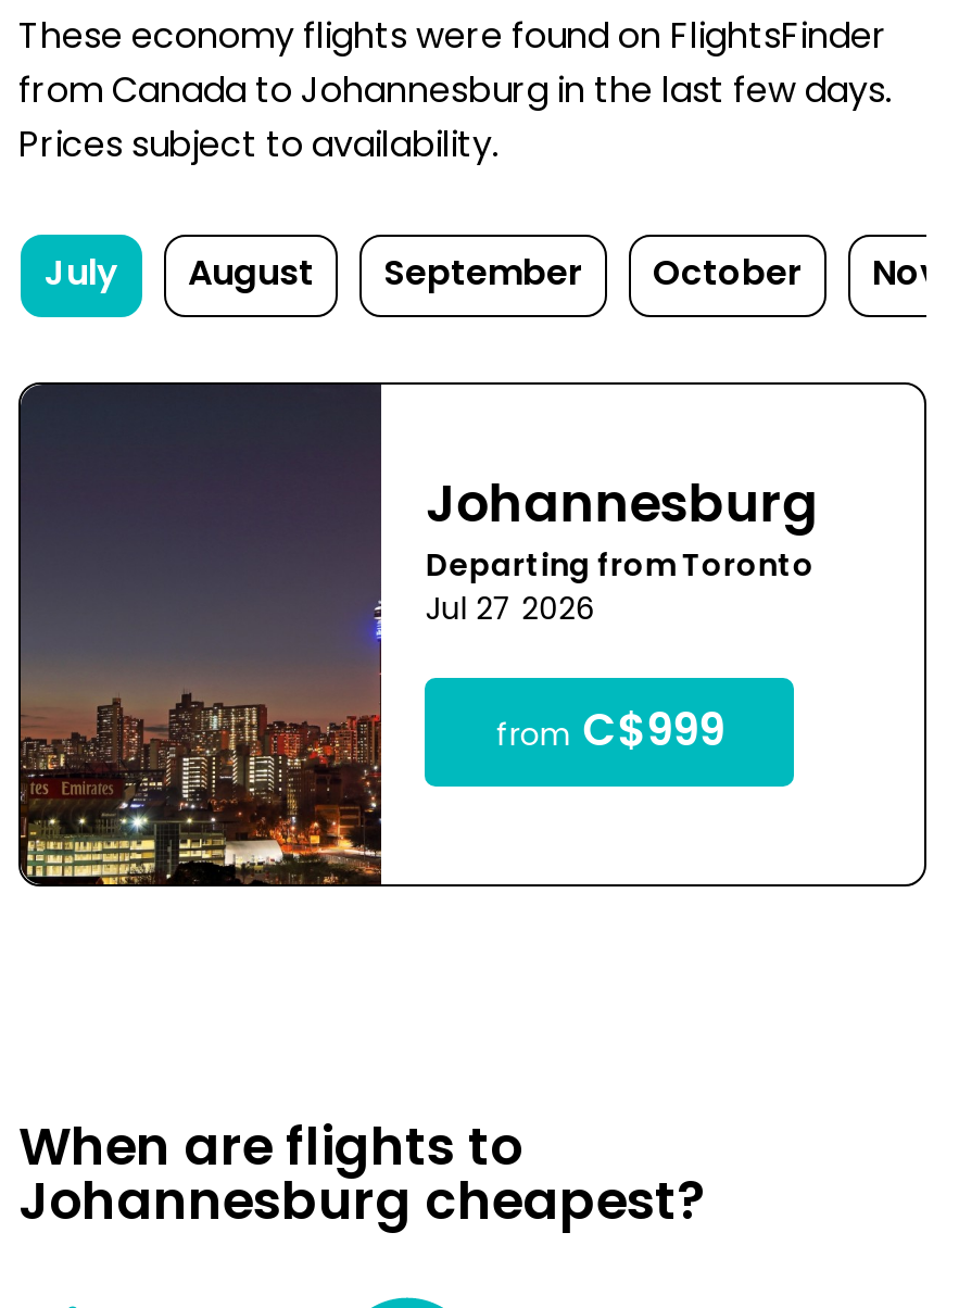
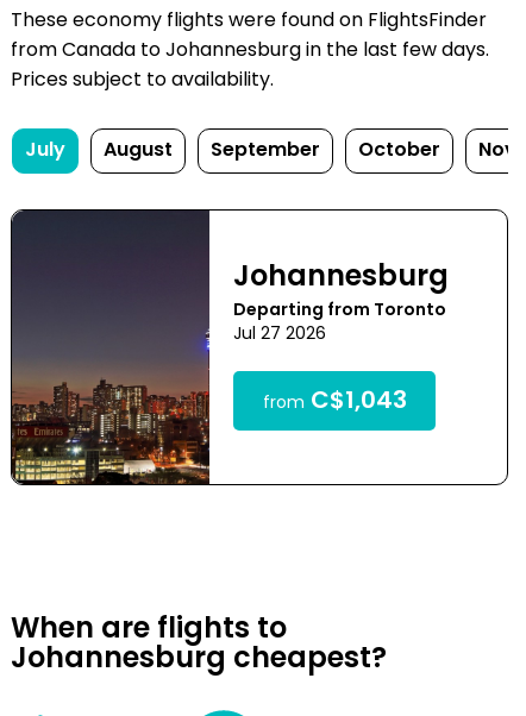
[496,698,724,772] from C$999 -> [263,382,407,423] from C$1,043

